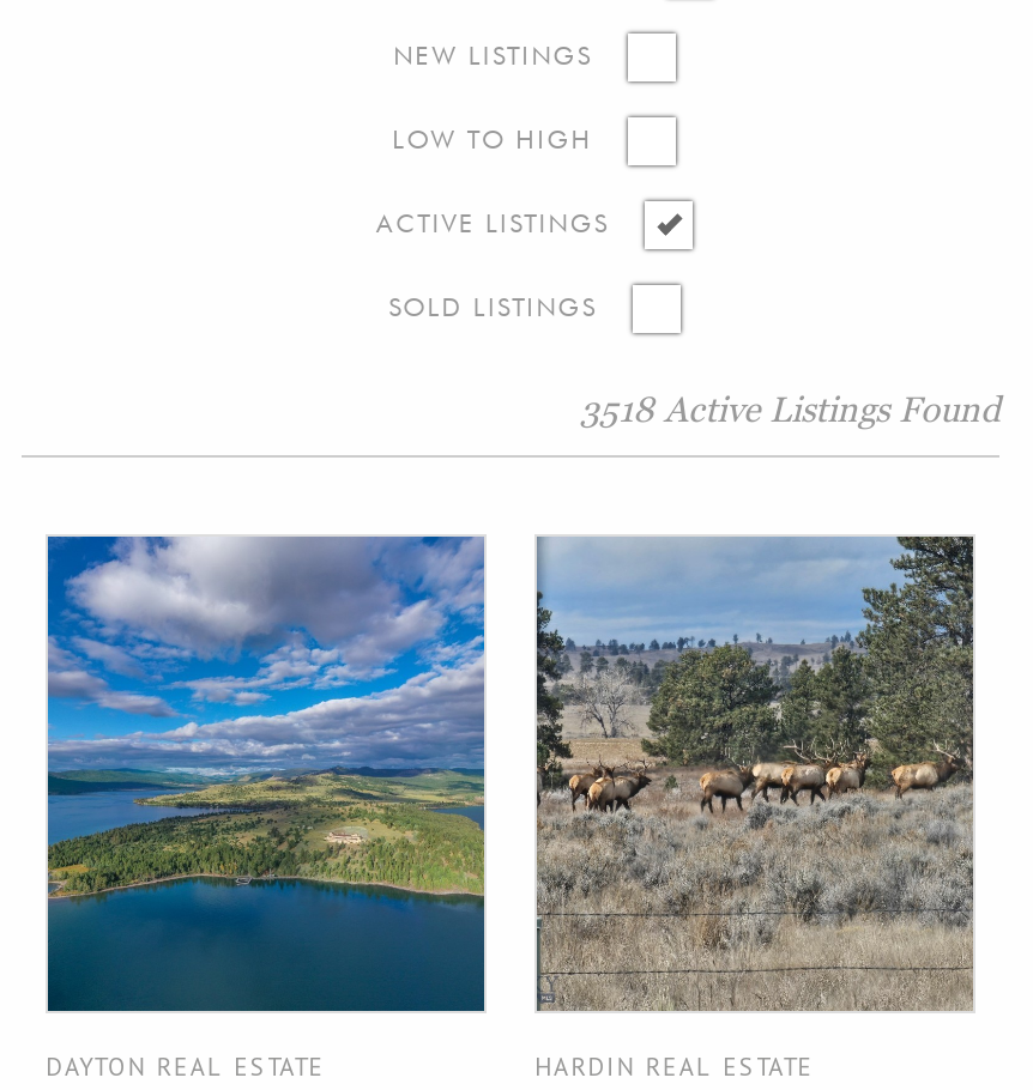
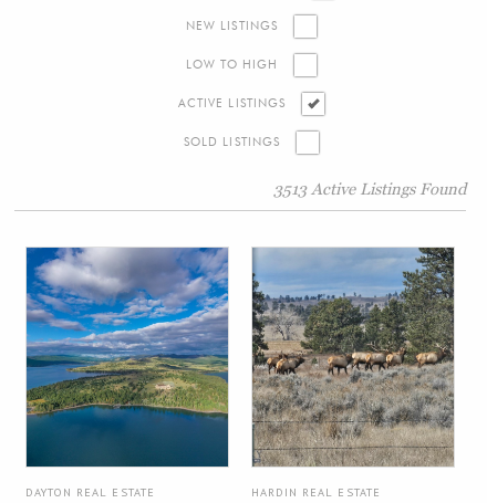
[580,386,999,429] 3518 Active Listings Found -> [273,178,466,198] 3513 Active Listings Found

